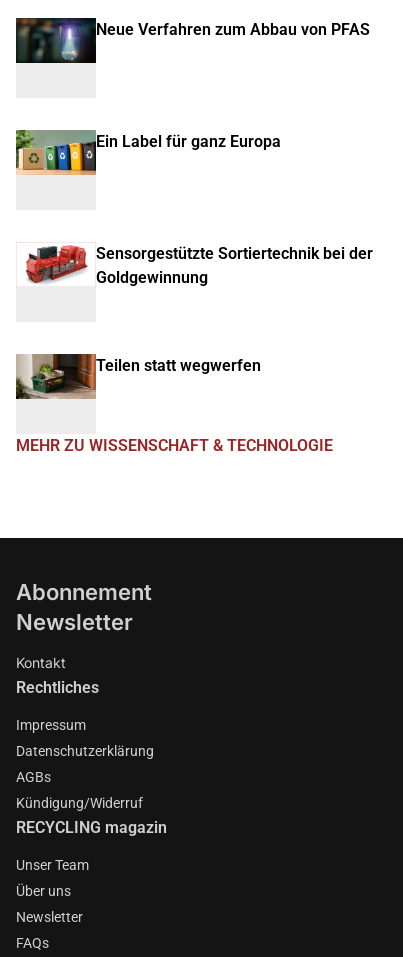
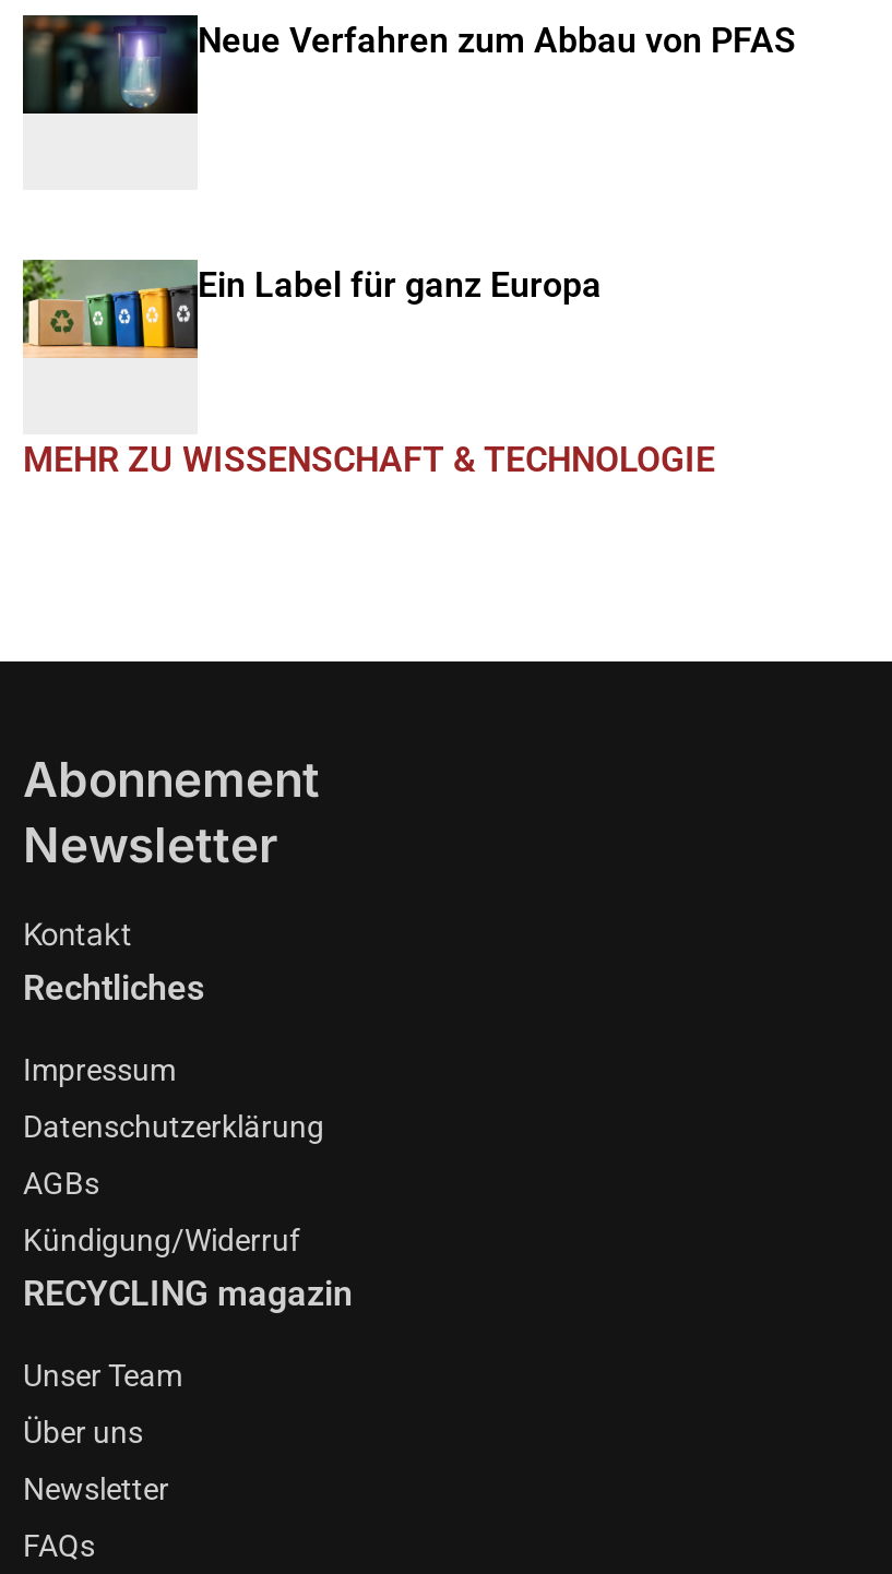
[25,244,373,287] [image] | Sensorgestützte Sortiertechnik bei der | Goldgewinnung -> none
[15,353,261,400] [image] | Teilen statt wegwerfen -> none

